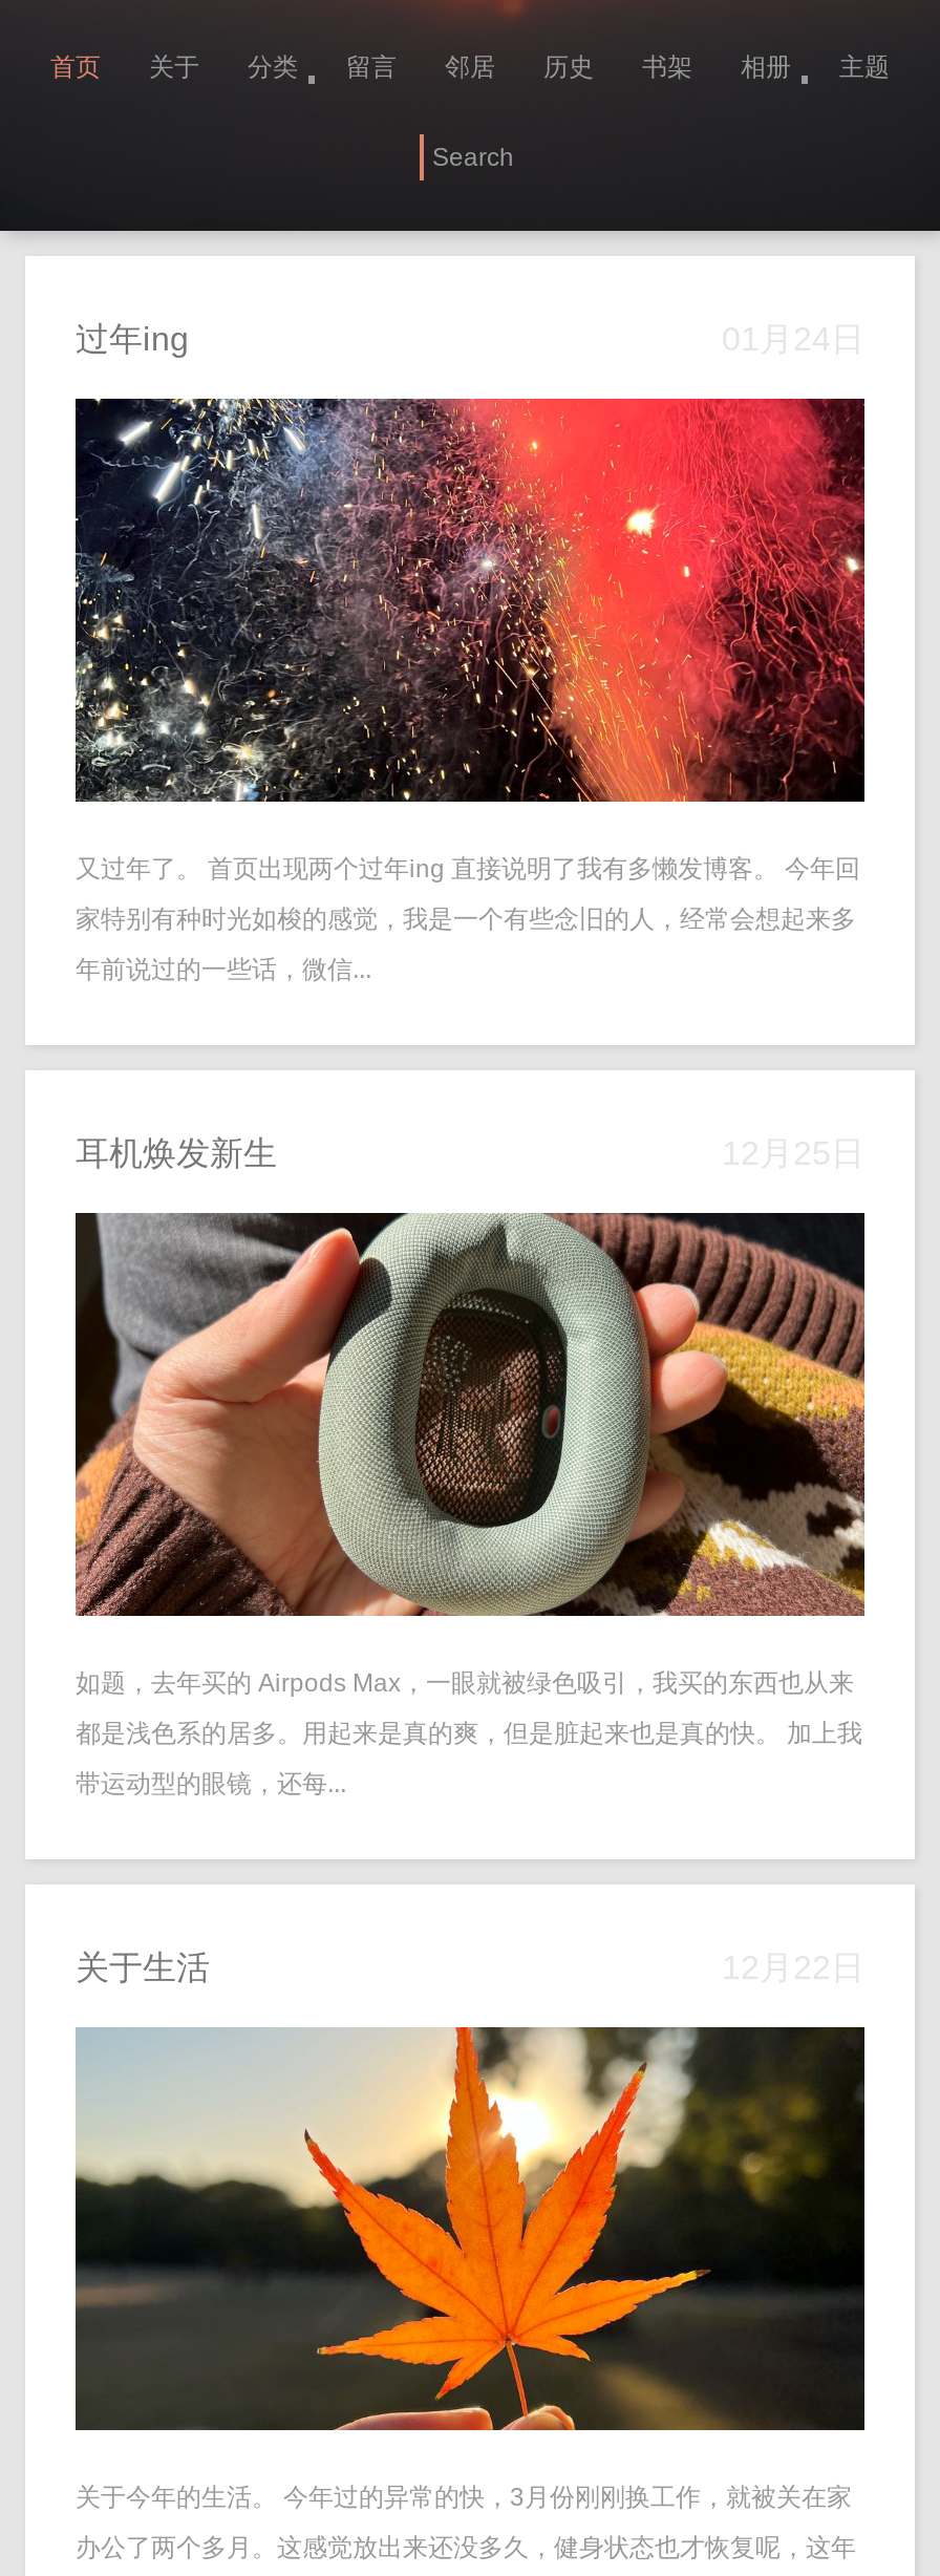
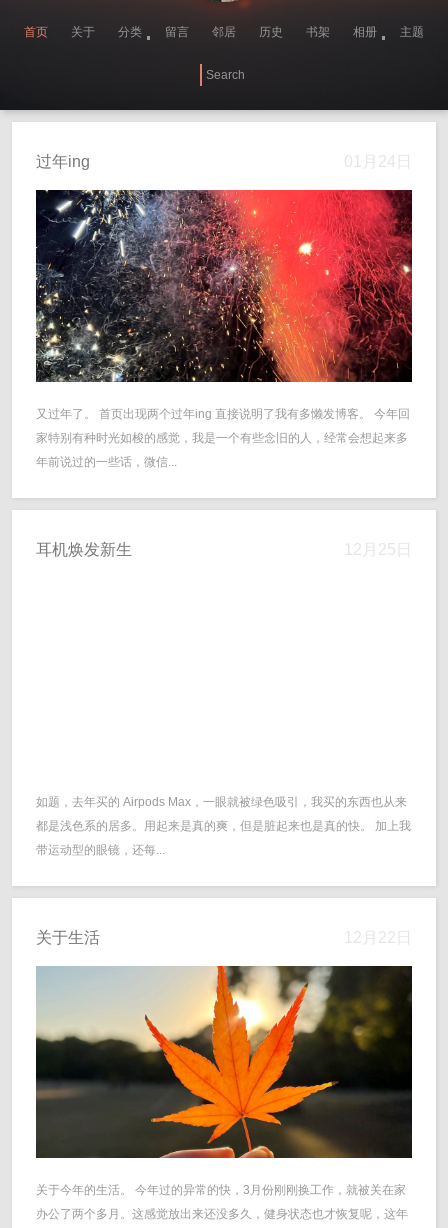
[73,1211,867,1618] [image] -> none

